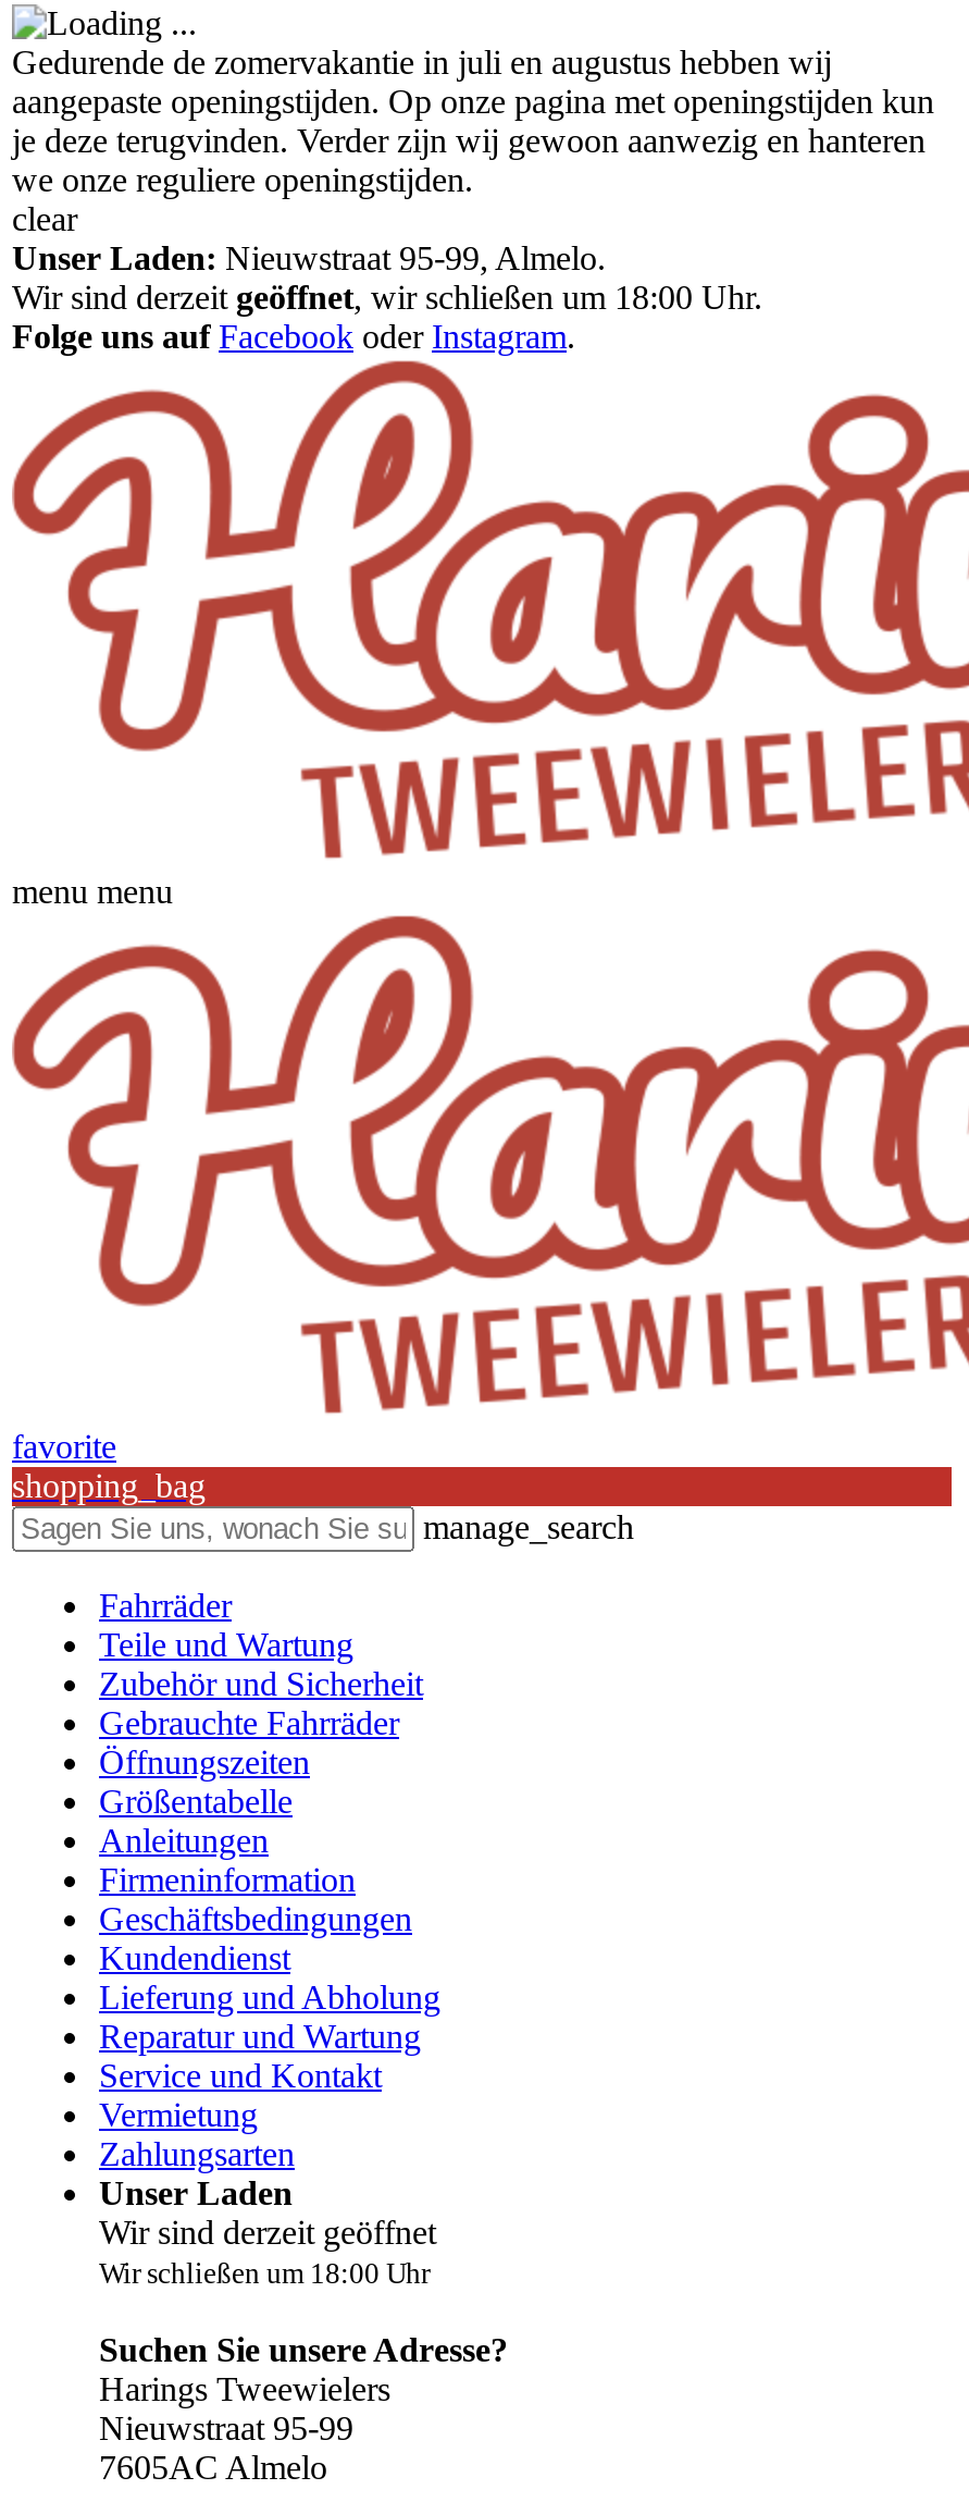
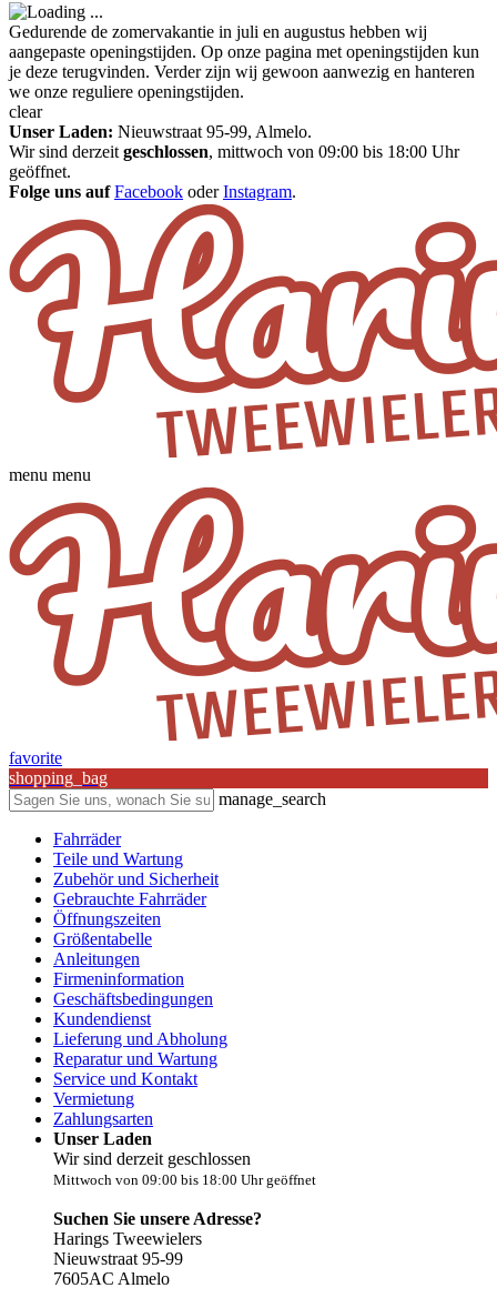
[12,279,762,316] Wir sind derzeit geöffnet, wir schließen um 18:00 Uhr. -> [9,142,459,181] Wir sind derzeit geschlossen, mittwoch von 09:00 bis 18:00 Uhr | geöffnet.
[99,2214,436,2290] Wir sind derzeit geöffnet | Wir schließen um 18:00 Uhr -> [53,1149,316,1188] Wir sind derzeit geschlossen | Mittwoch von 09:00 bis 18:00 Uhr geöffnet

